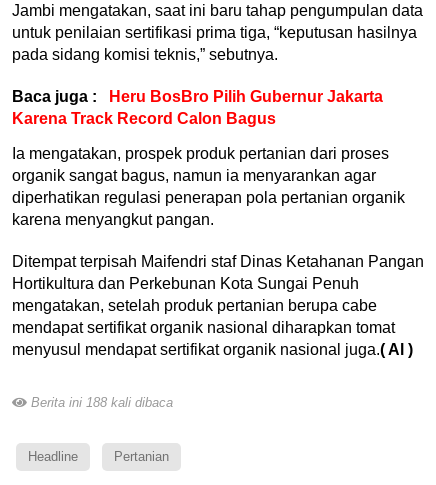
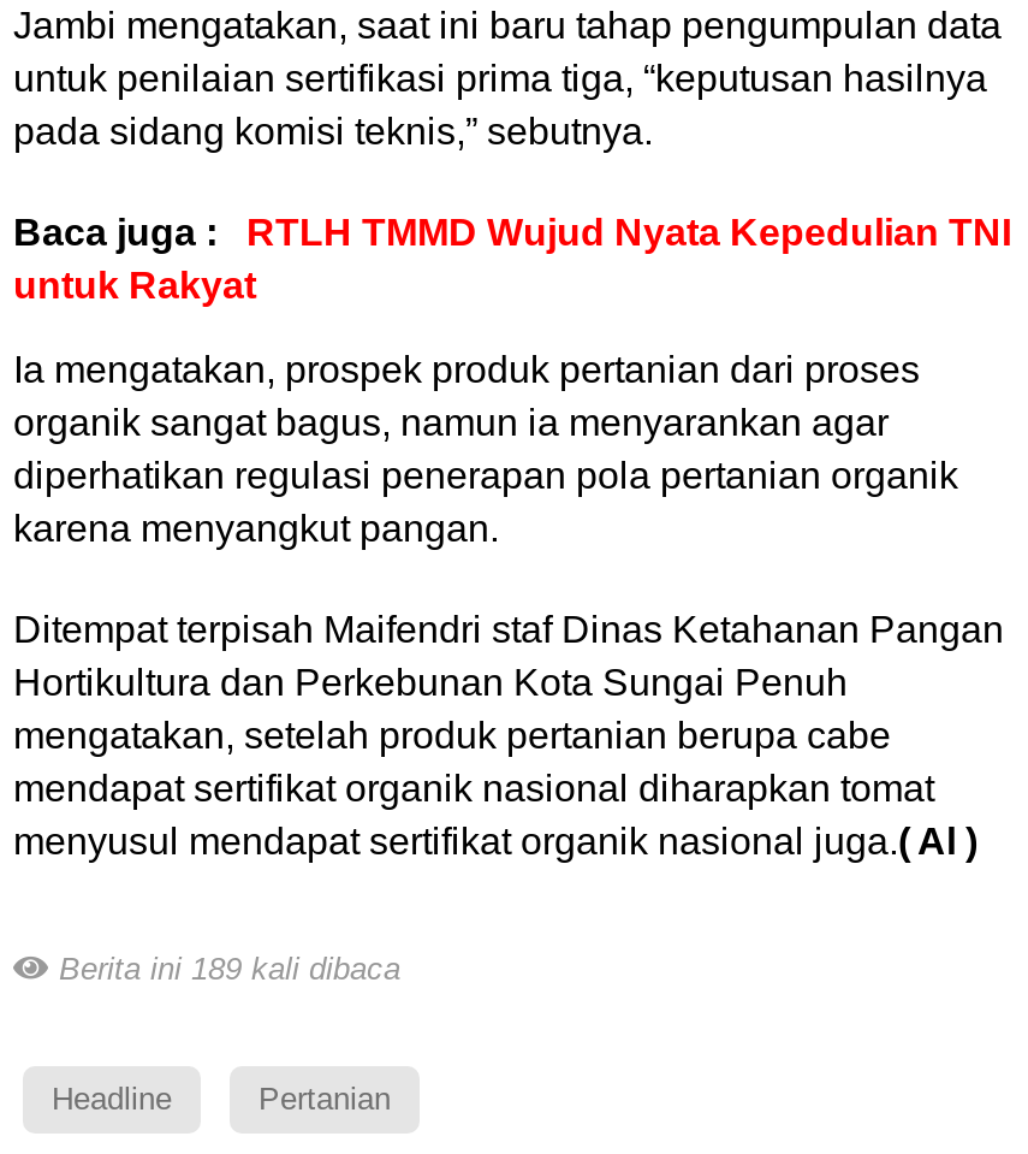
[12,88,383,127] Baca juga : Heru BosBro Pilih Gubernur Jakarta | Karena Track Record Calon Bagus -> [13,213,1011,307] Baca juga : RTLH TMMD Wujud Nyata Kepedulian TNI | untuk Rakyat
[27,395,173,410] Berita ini 188 kali dibaca -> [49,952,400,988] Berita ini 189 kali dibaca

